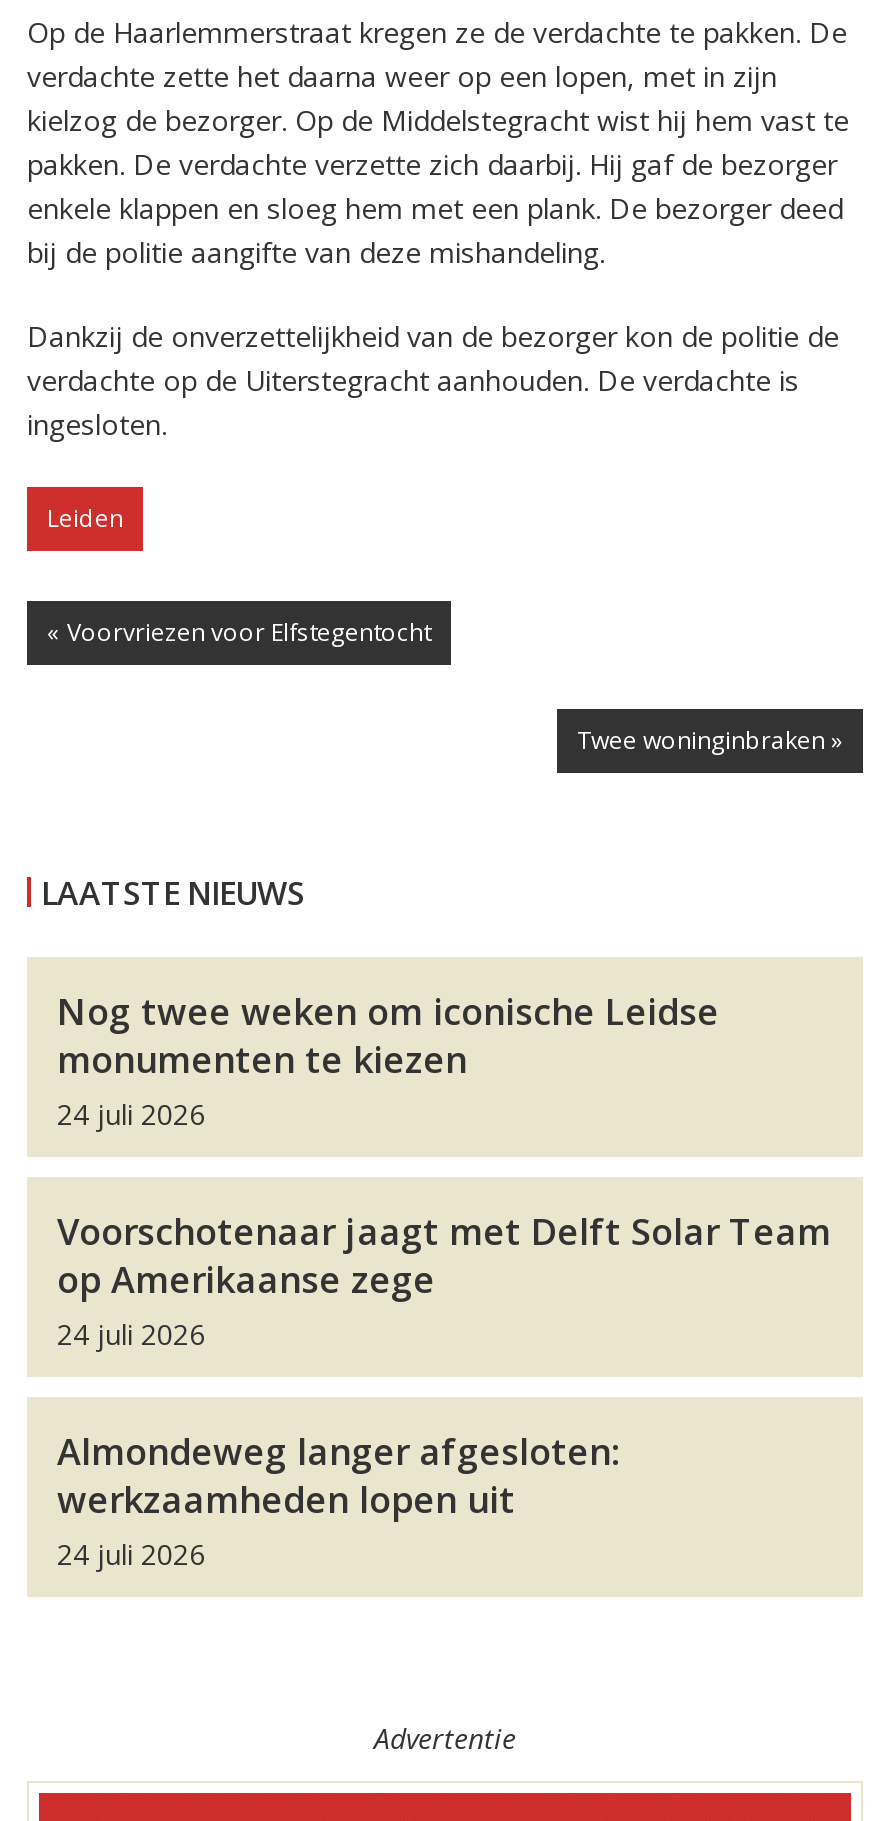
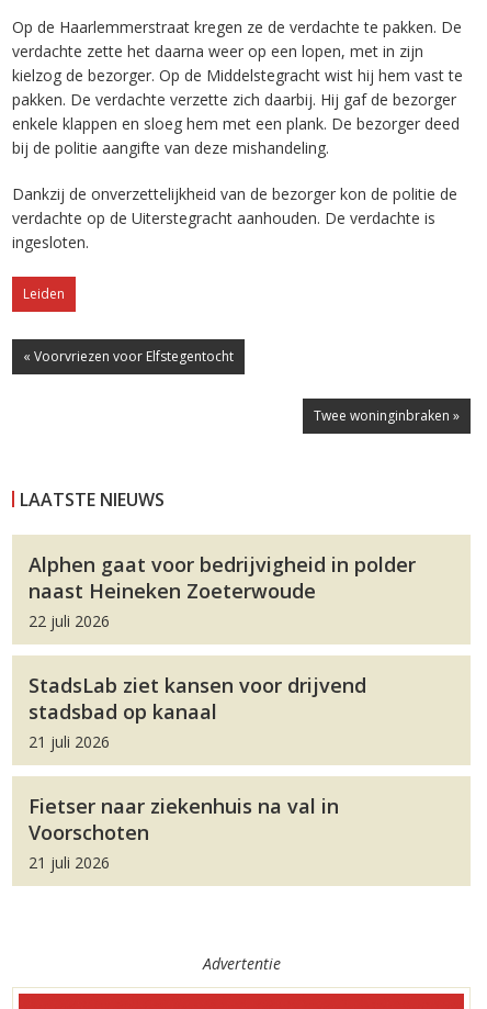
[57,987,719,1133] Nog twee weken om iconische Leidse | monumenten te kiezen | 24 juli 2026 -> [29,551,416,631] Alphen gaat voor bedrijvigheid in polder | naast Heineken Zoeterwoude | 22 juli 2026
[57,1207,831,1353] Voorschotenaar jaagt met Delft Solar Team | op Amerikaanse zege | 24 juli 2026 -> [29,672,366,752] StadsLab ziet kansen voor drijvend | stadsbad op kanaal | 21 juli 2026
[57,1427,619,1573] Almondeweg langer afgesloten: | werkzaamheden lopen uit | 24 juli 2026 -> [29,793,339,873] Fietser naar ziekenhuis na val in | Voorschoten | 21 juli 2026

